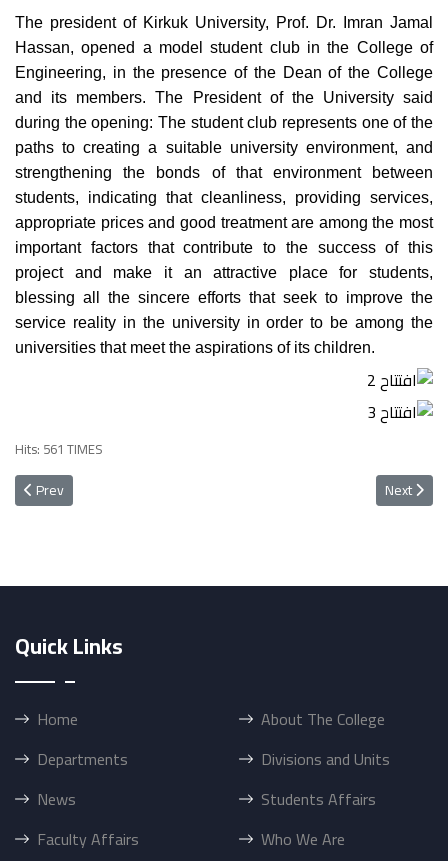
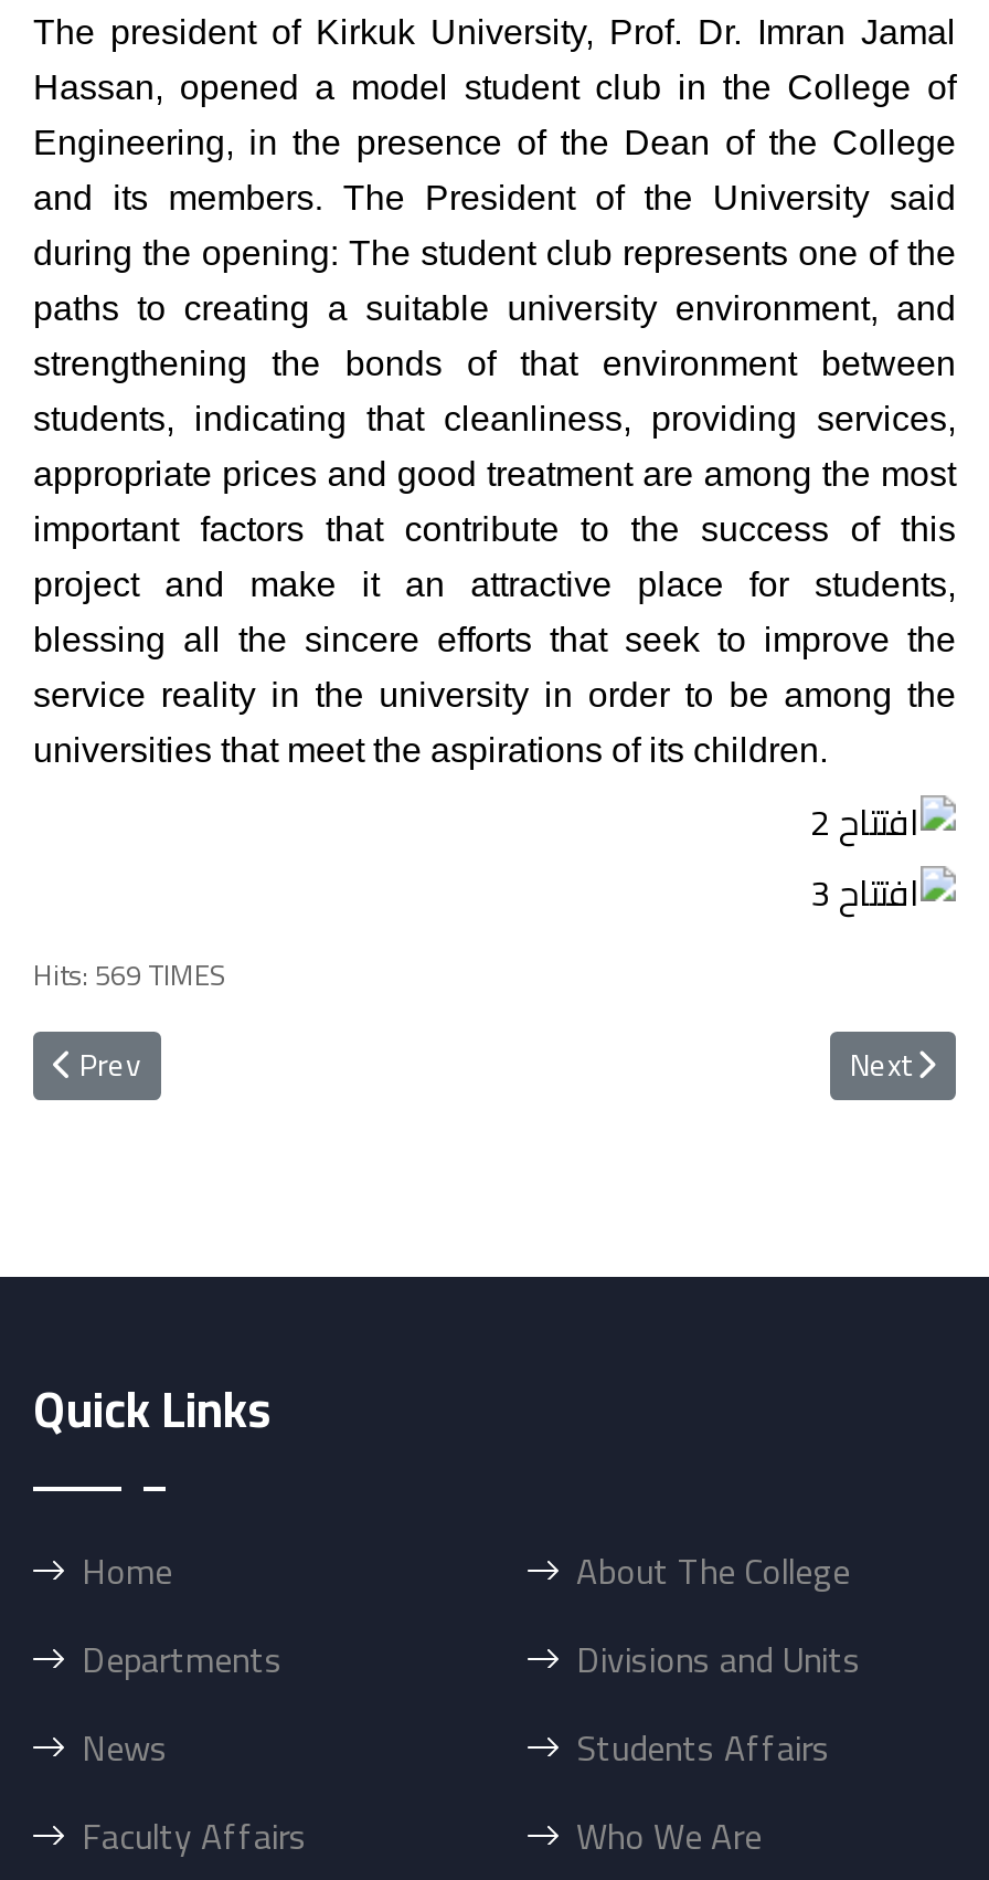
[15,437,103,461] Hits: 561 TIMES -> [33,948,227,1001] Hits: 569 TIMES

